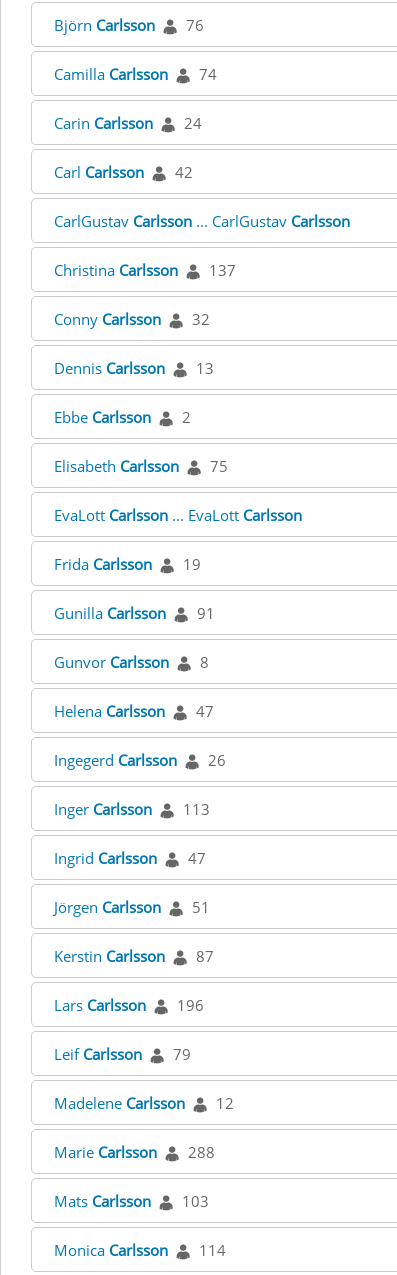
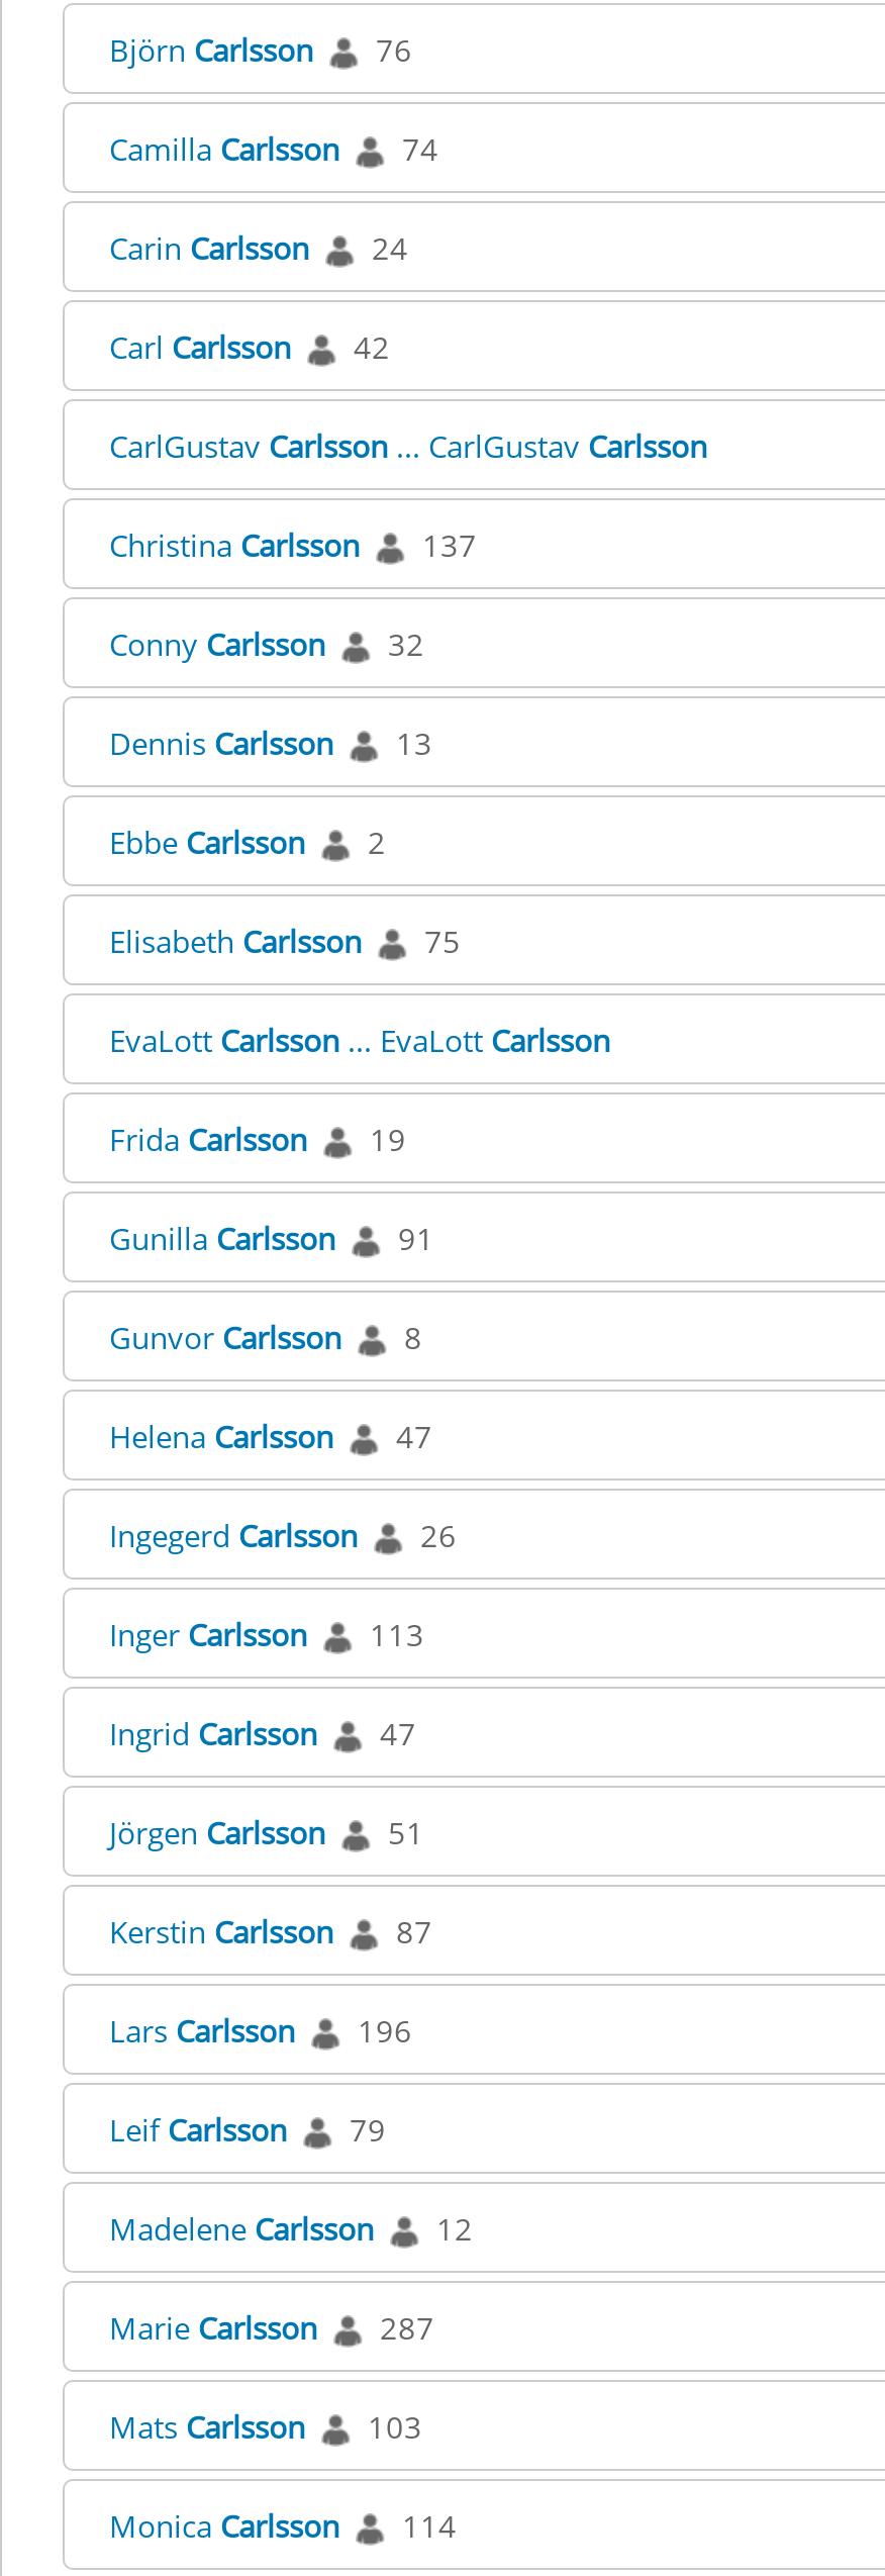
[54,1142,215,1162] Marie Carlsson 288 -> [109,2307,434,2348] Marie Carlsson 287

